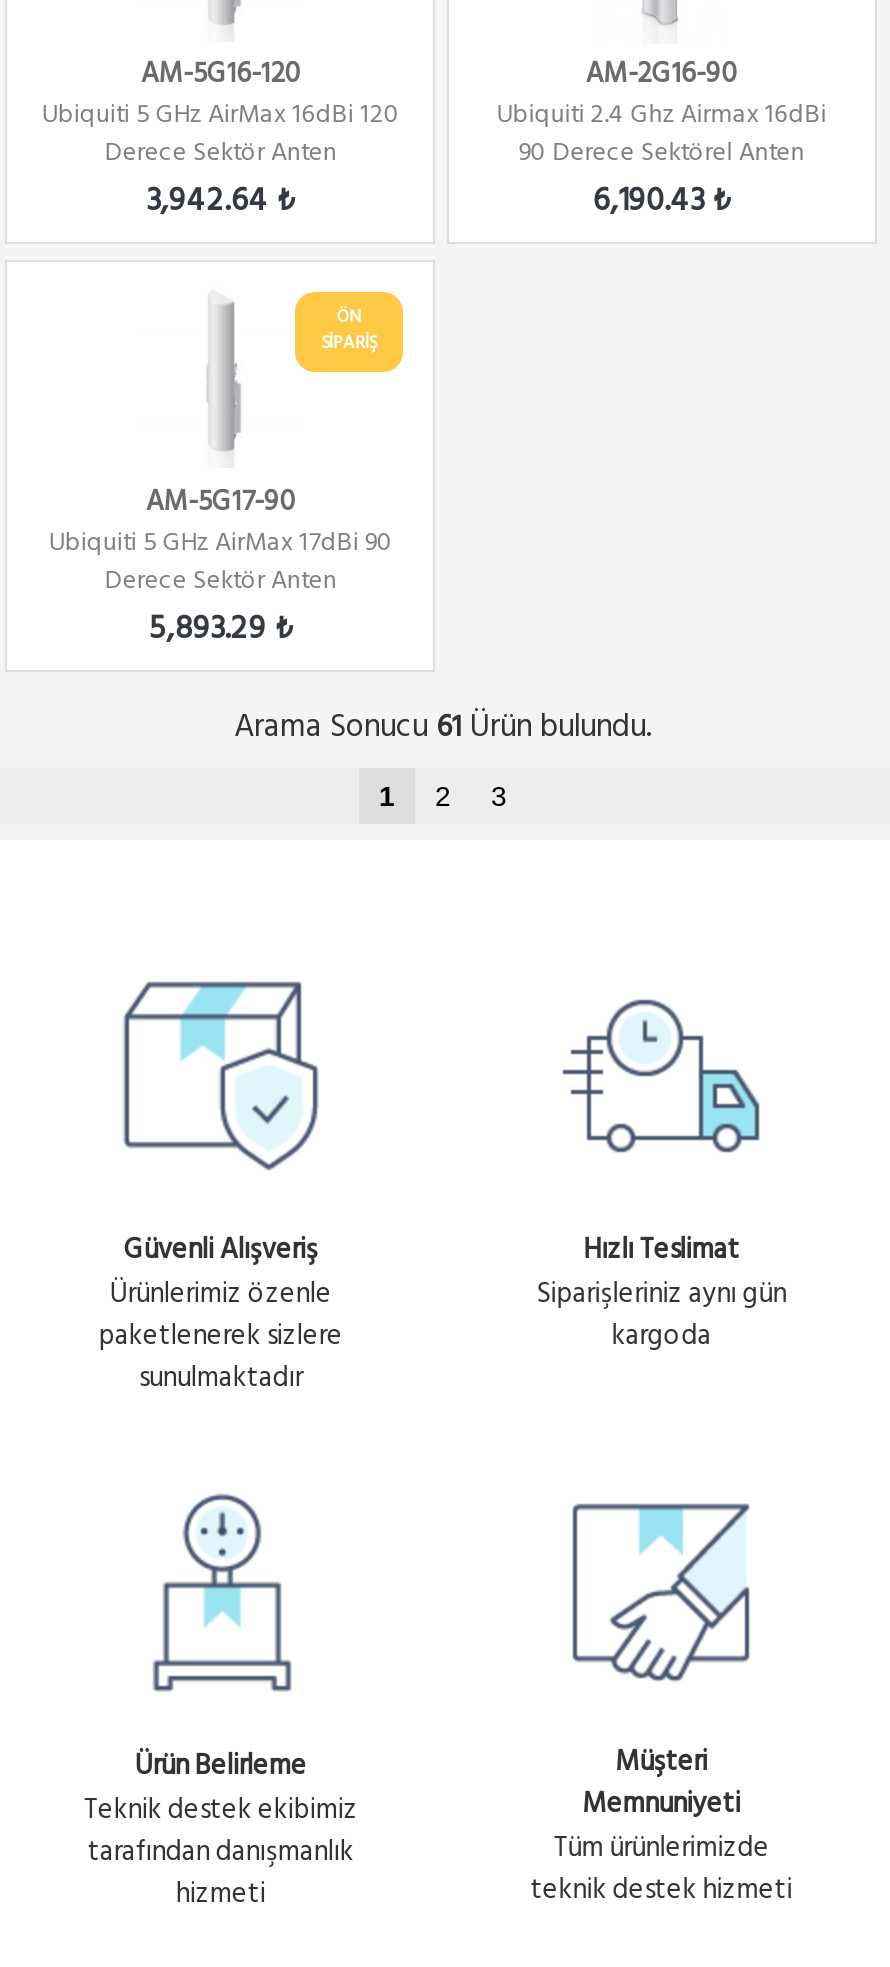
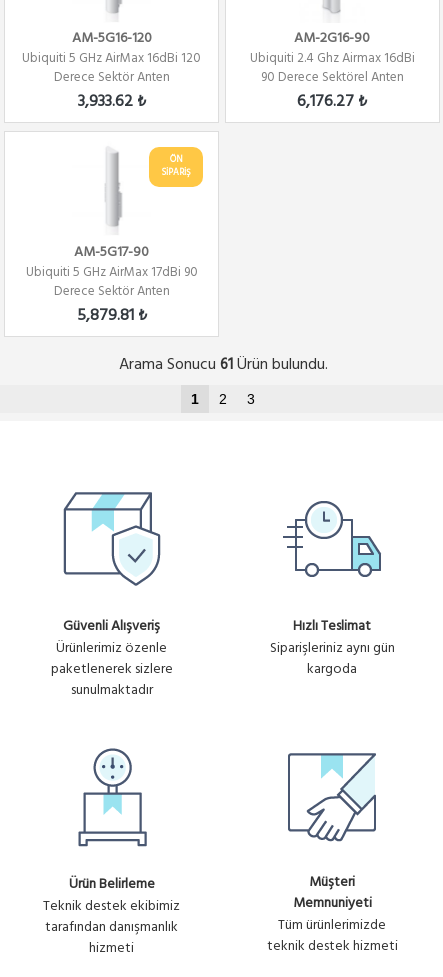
[147,176,295,228] 3,942.64 ₺ -> [78,89,146,115] 3,933.62 ₺
[593,176,731,228] 6,190.43 ₺ -> [297,89,367,115] 6,176.27 ₺
[149,604,293,656] 5,893.29 ₺ -> [77,303,147,329] 5,879.81 ₺

